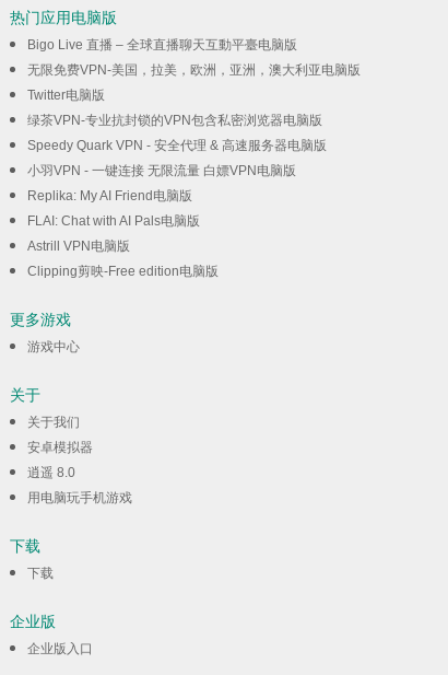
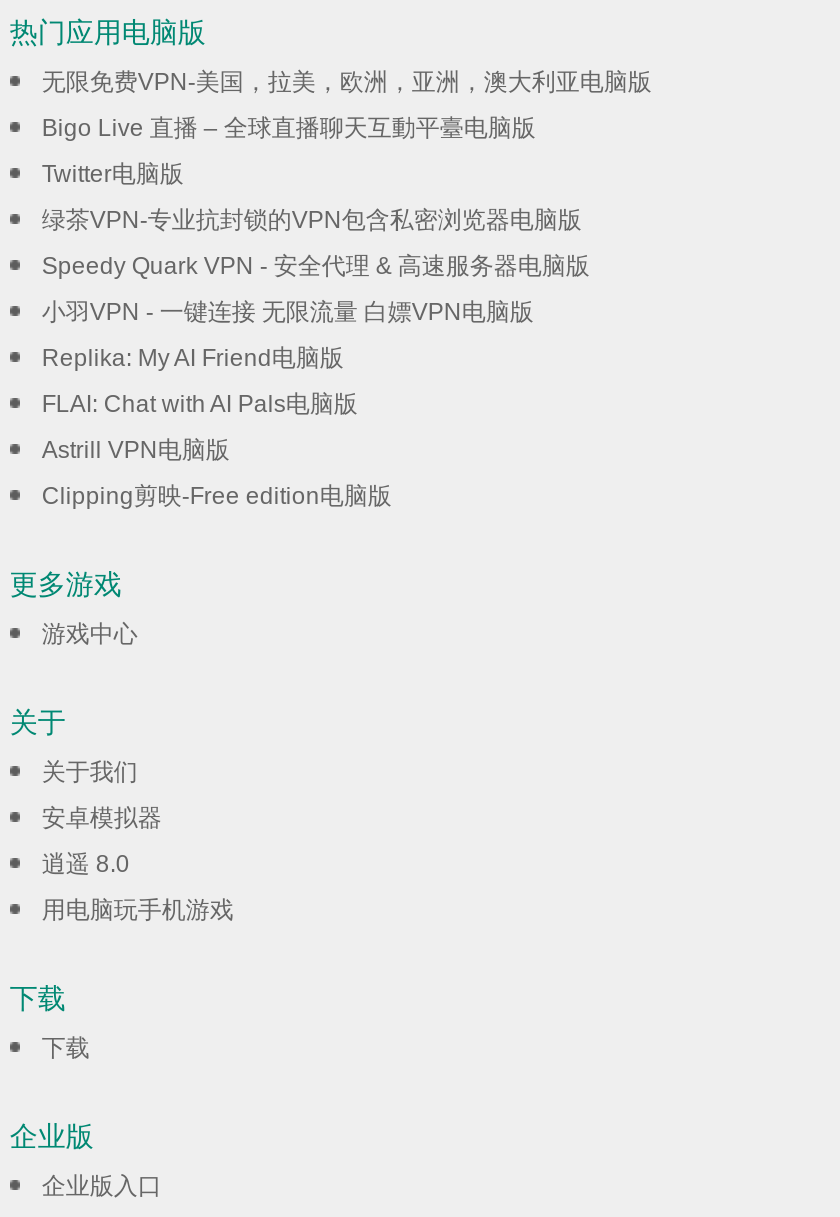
moved [27,38,297,53] -> [42,115,536,143]: Bigo Live 直播 – 全球直播聊天互動平臺电脑版
moved [27,63,360,78] -> [42,69,652,97]: 无限免费VPN-美国，拉美，欧洲，亚洲，澳大利亚电脑版

